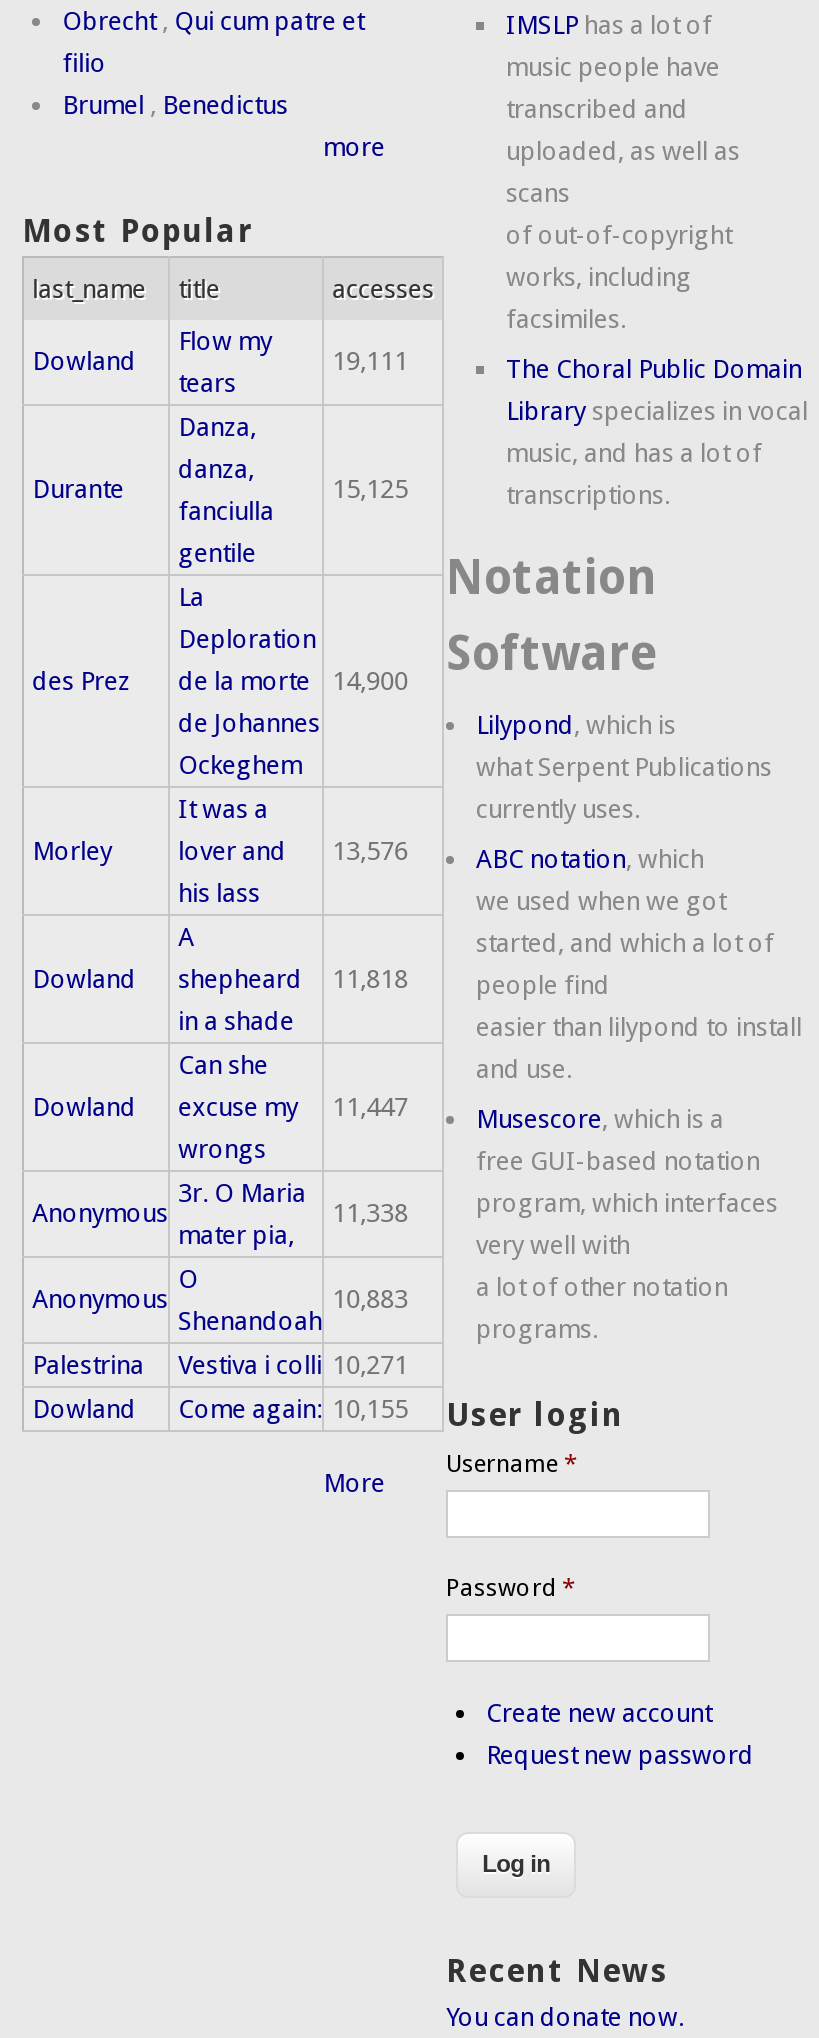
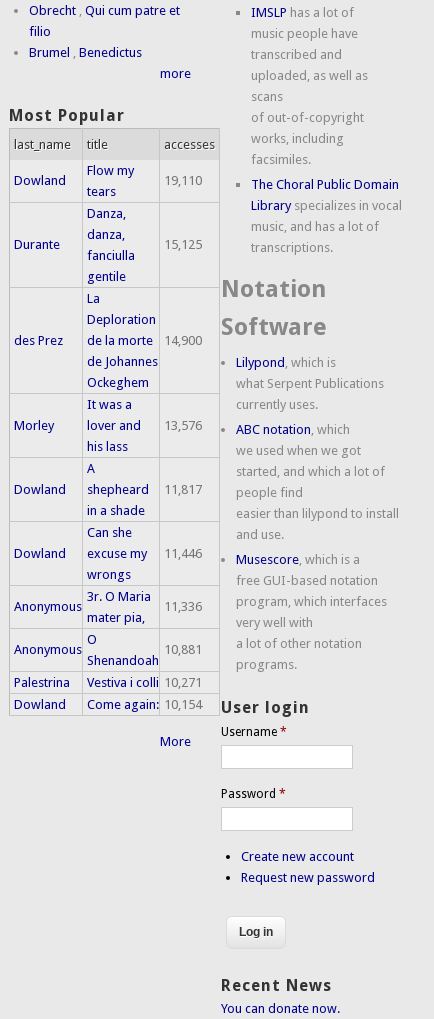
[332,346,408,376] 19,111 -> [164,173,202,188] 19,110
[32,964,408,994] Dowland shepheard 11,818 -> [14,482,202,497] Dowland shepheard 11,817
[32,1092,408,1122] Dowland excuse my 11,447 -> [14,546,202,561] Dowland excuse my 11,446
[332,1198,408,1228] 11,338 -> [164,599,202,614] 11,336
[332,1284,408,1314] 10,883 -> [164,642,202,657] 10,881
[32,1394,624,1433] Dowland Come again: 10,155 User login -> [14,697,310,717] Dowland Come again: 10,154 User login

